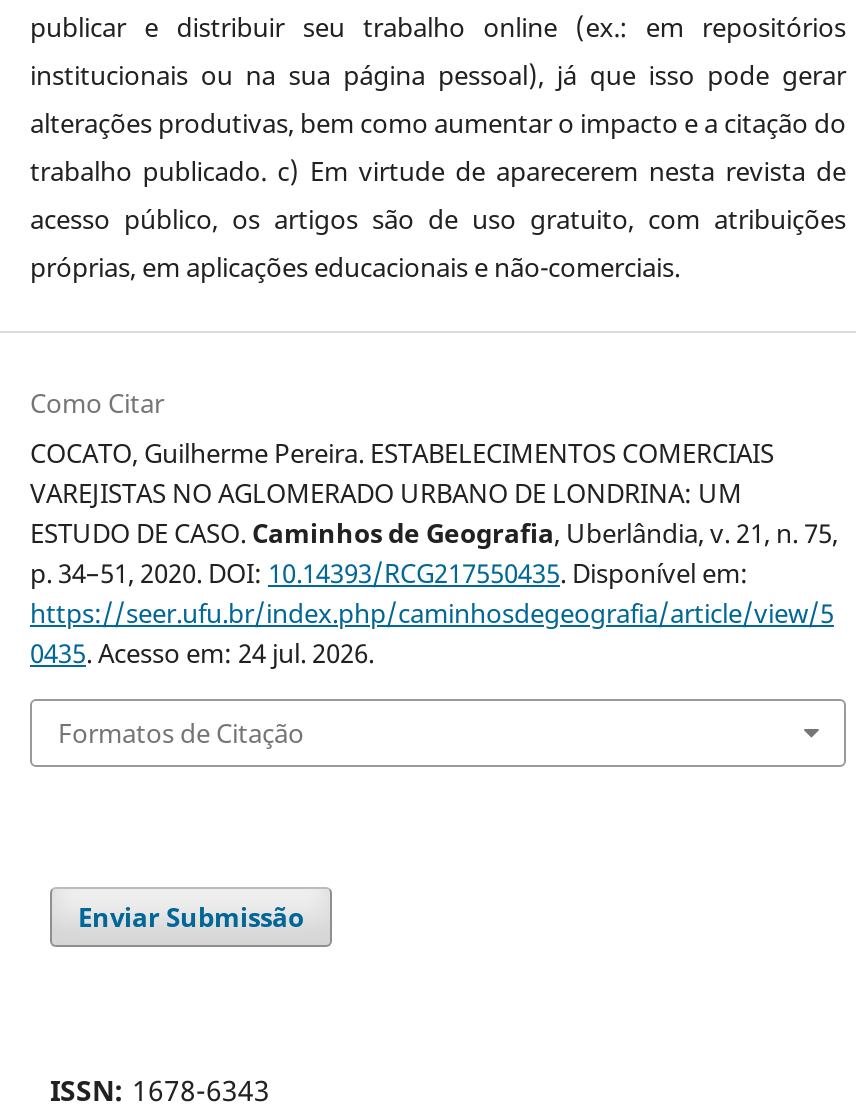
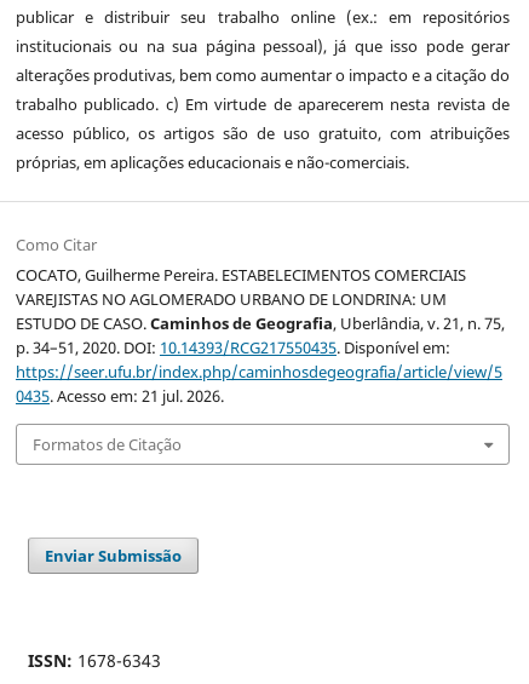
[30,635,374,671] 0435. Acesso em: 24 jul. 2026. -> [16,385,224,407] 0435. Acesso em: 21 jul. 2026.

